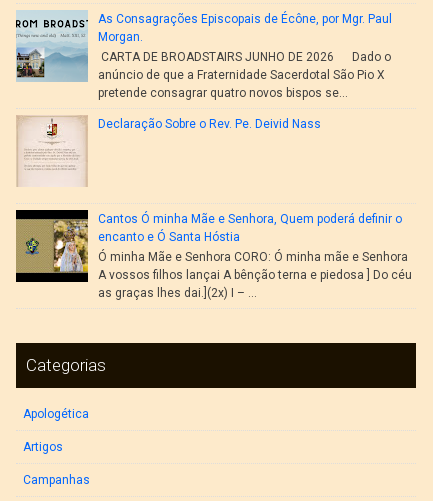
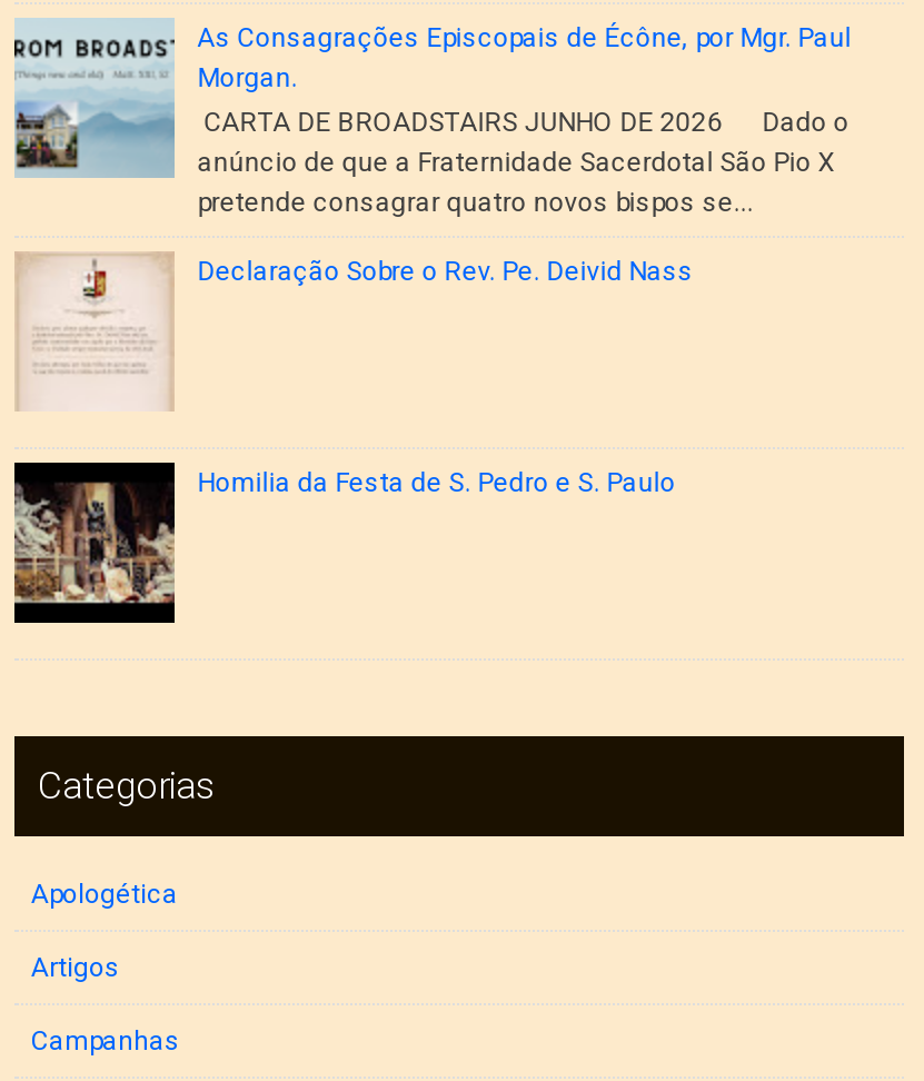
[17,212,412,300] [image] | Cantos Ó minha Mãe e Senhora, Quem poderá definir o | encanto e Ó Santa Hóstia | Ó minha Mãe e Senhora CORO: Ó minha mãe e Senhora | A vossos filhos lançai A bênção terna e piedosa ] Do céu | as graças lhes dai.](2x) I – ... -> [14,467,676,603] [image] | Homilia da Festa de S. Pedro e S. Paulo

